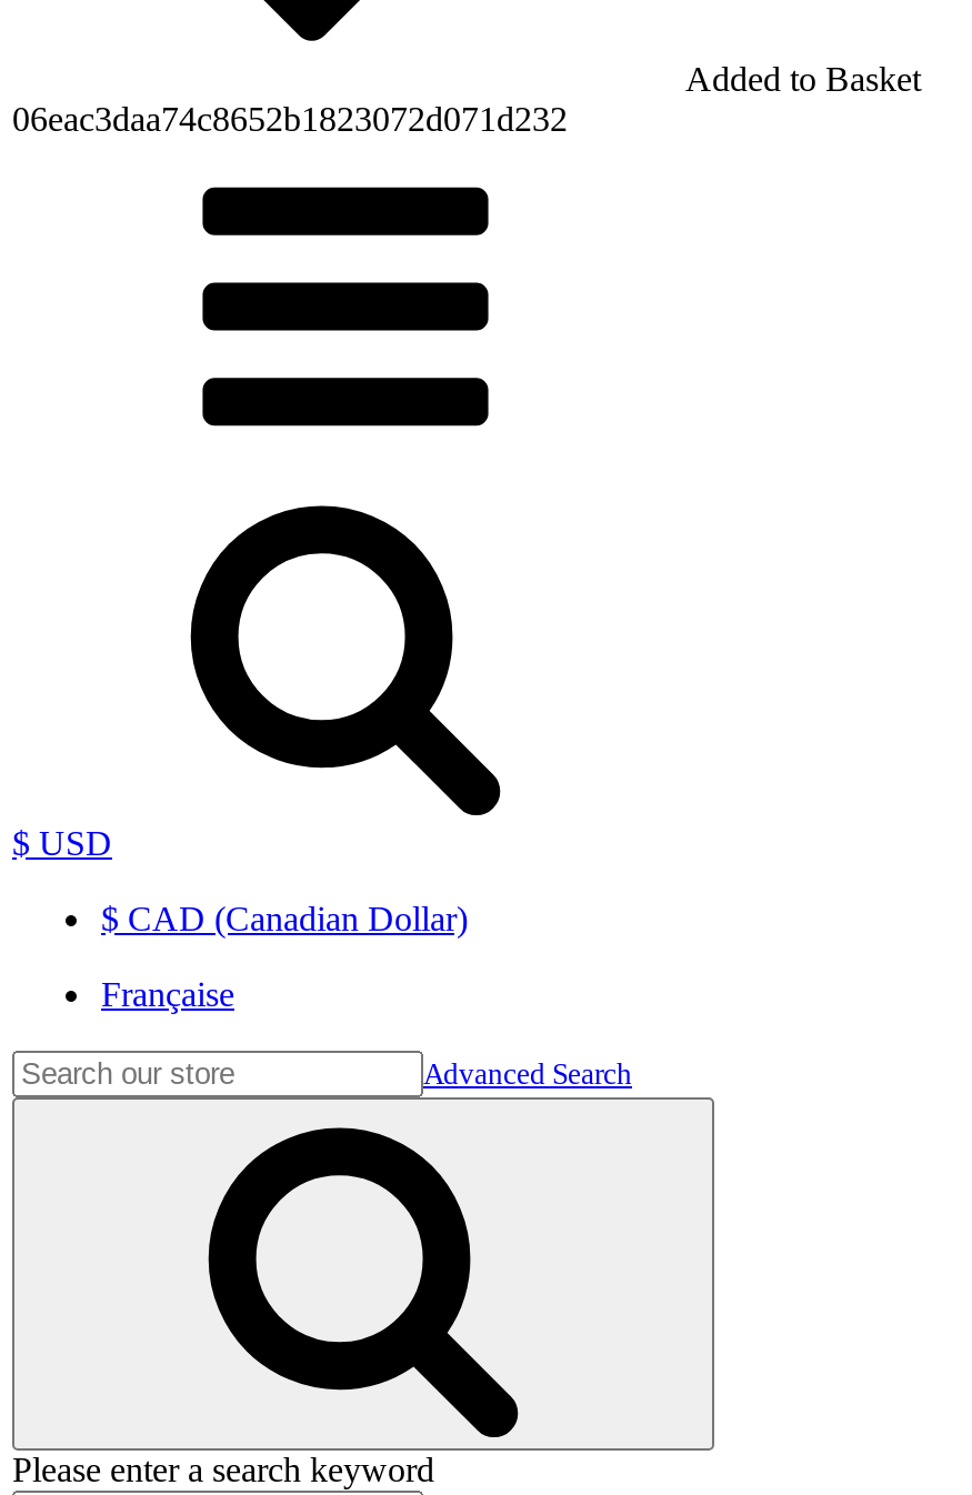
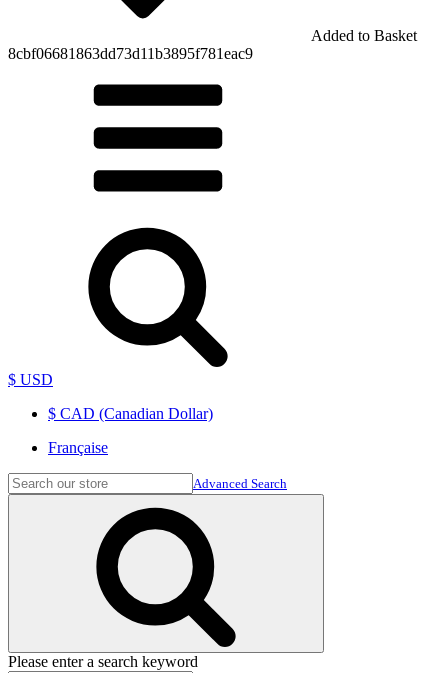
[12,100,568,138] 06eac3daa74c8652b1823072d071d232 -> [8,45,253,62] 8cbf06681863dd73d11b3895f781eac9

